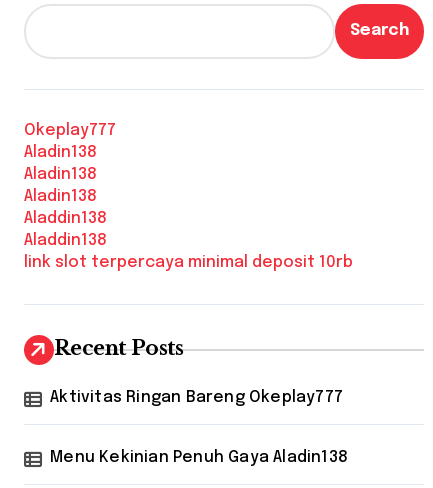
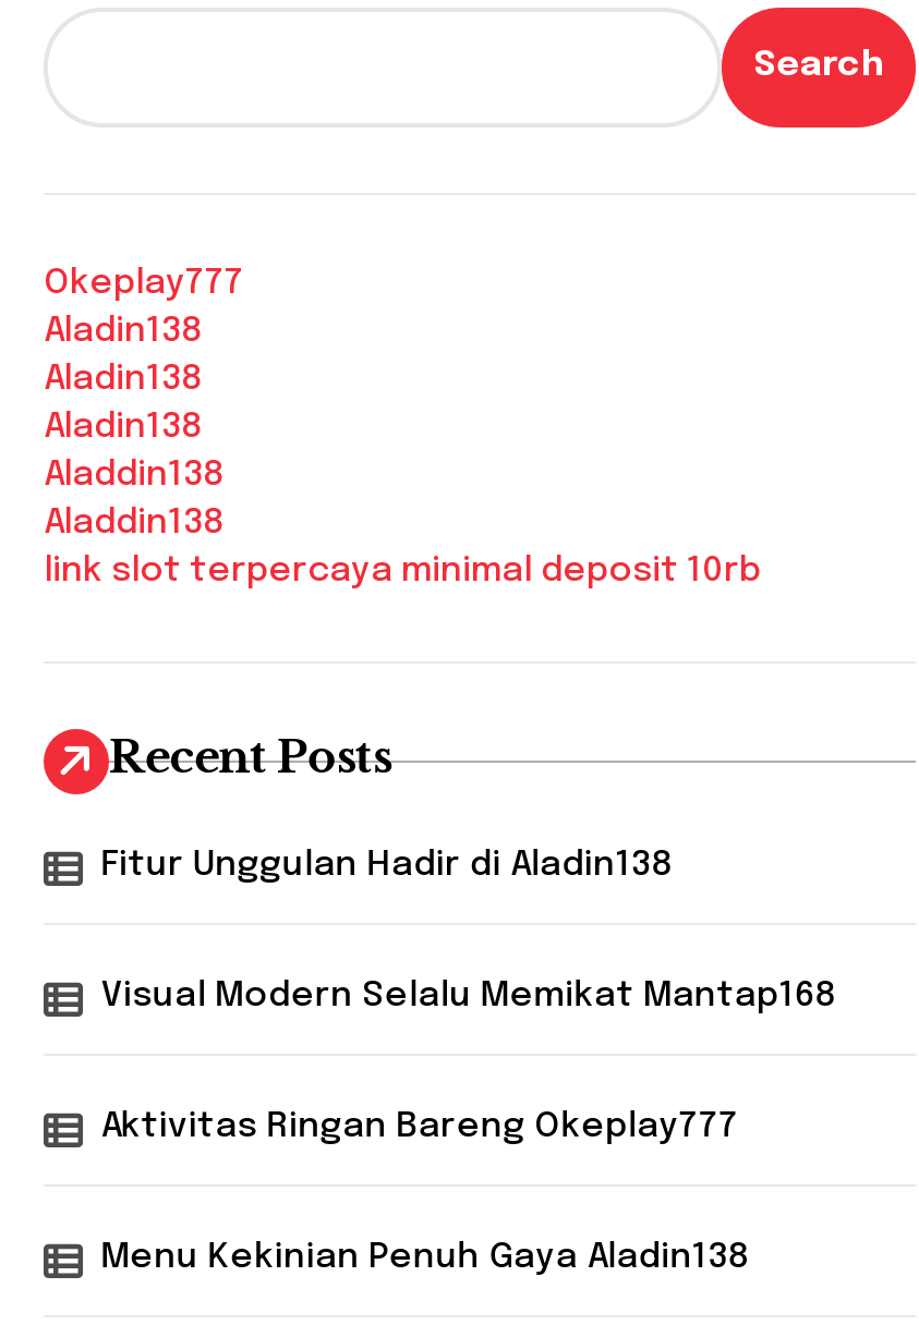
none -> [101,846,673,883] Fitur Unggulan Hadir di Aladin138
none -> [101,977,837,1014] Visual Modern Selalu Memikat Mantap168

